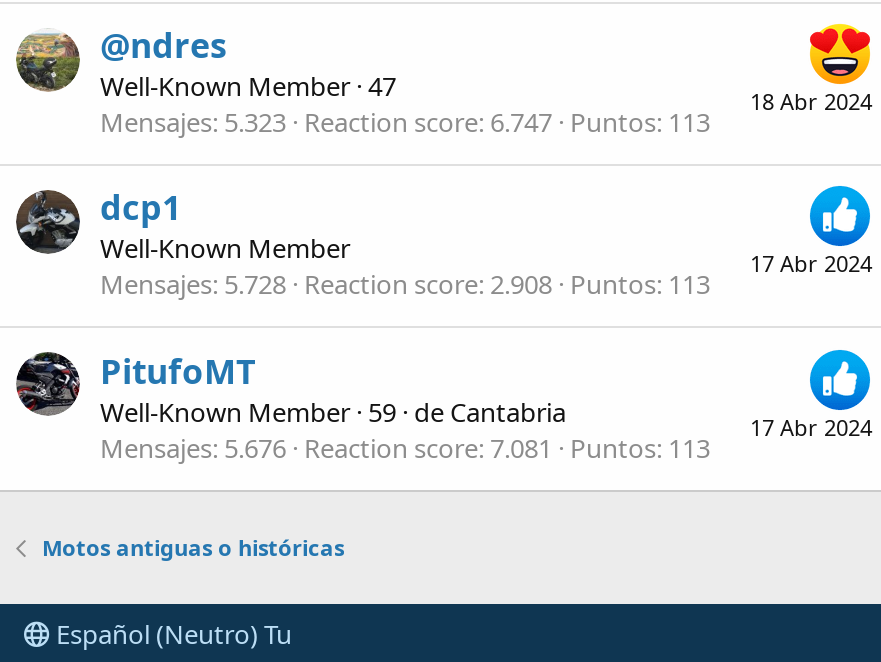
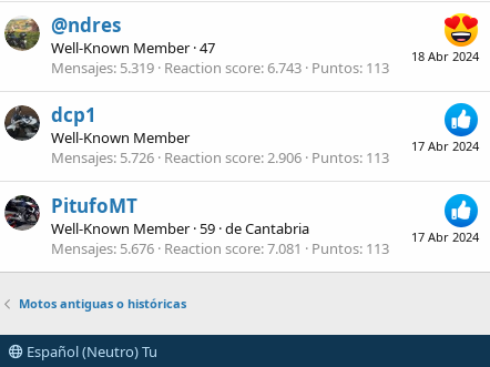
[100,104,710,140] Mensajes 5.323 Reaction score 6.747 Puntos 113 -> [51,58,389,78] Mensajes 5.319 Reaction score 6.743 Puntos 113
[100,267,710,303] Mensajes 5.728 Reaction score 2.908 Puntos 113 -> [51,148,389,168] Mensajes 5.726 Reaction score 2.906 Puntos 113

